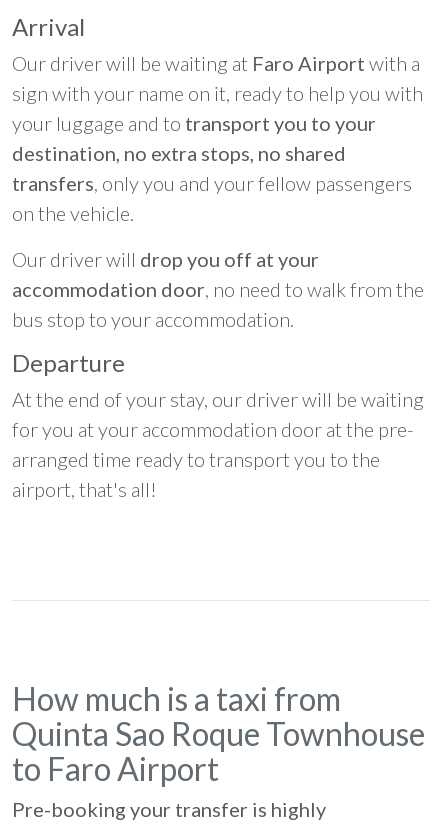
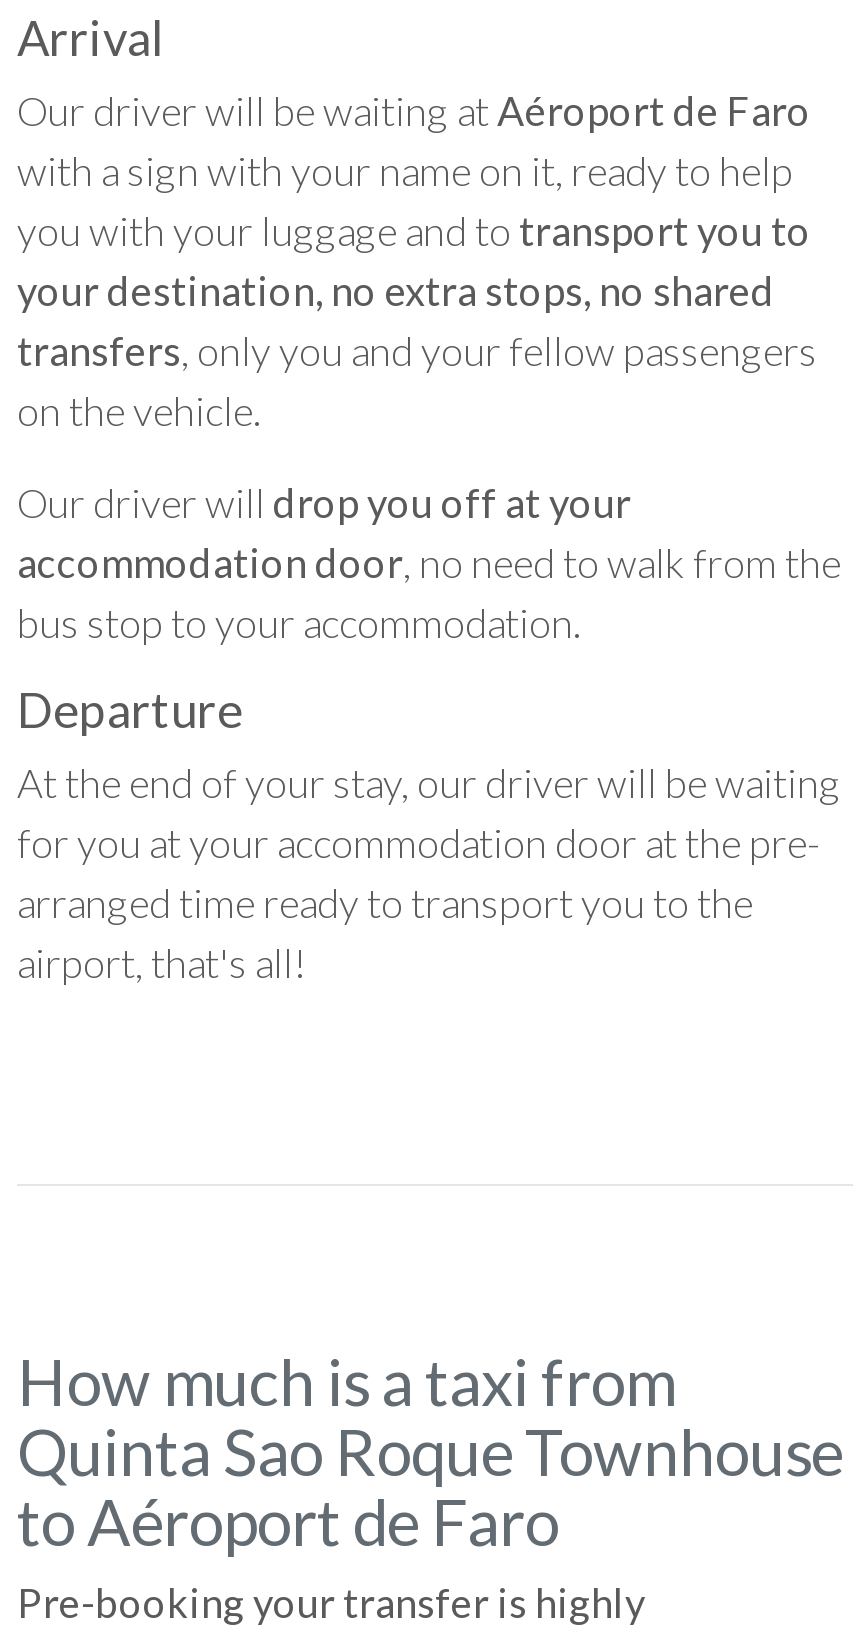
[12,51,423,165] Our driver will be waiting at Faro Airport with a | sign with your name on it, ready to help you with | your luggage and to transport you to your | destination, no extra stops, no shared -> [17,87,811,315] Our driver will be waiting at Aéroport de Faro | with a sign with your name on it, ready to help | you with your luggage and to transport you to | your destination, no extra stops, no shared
[12,749,219,788] to Faro Airport -> [17,1483,559,1561] to Aéroport de Faro

